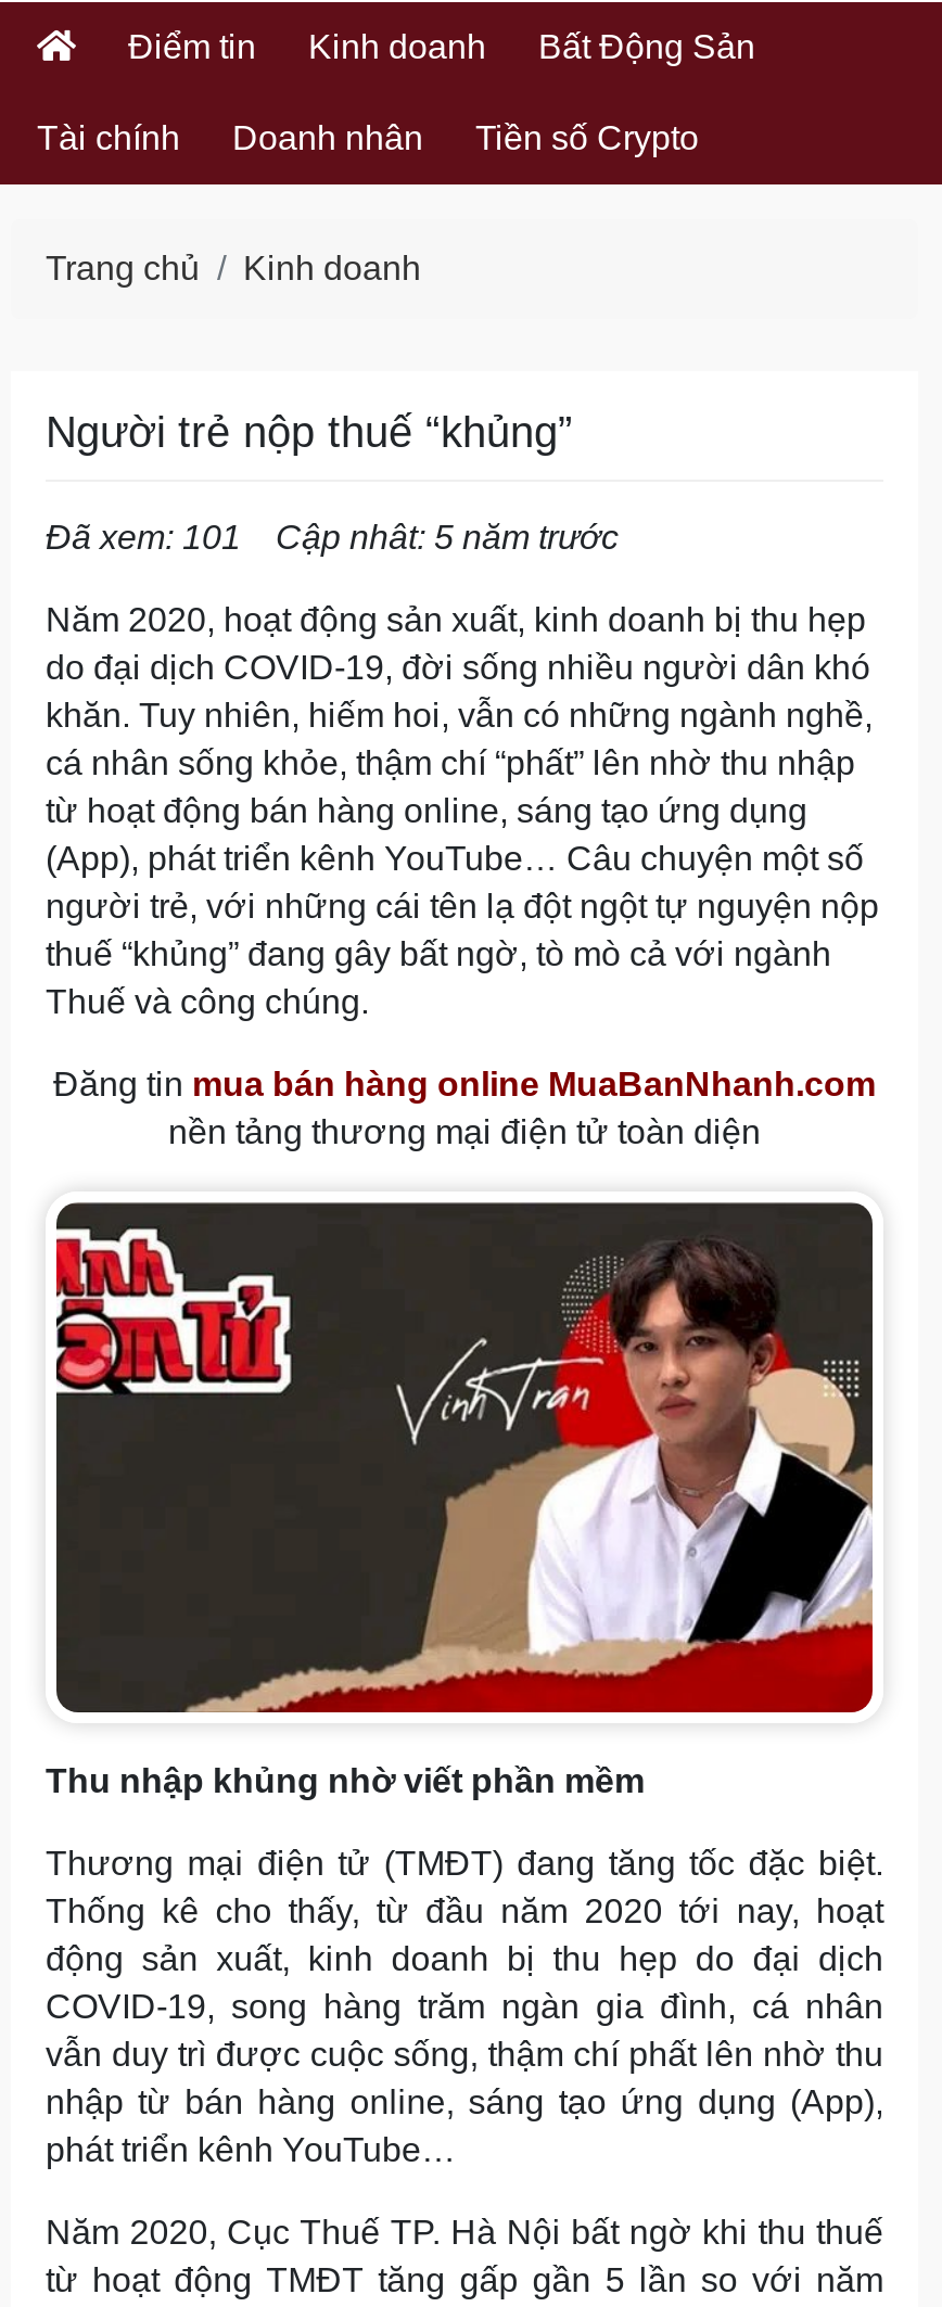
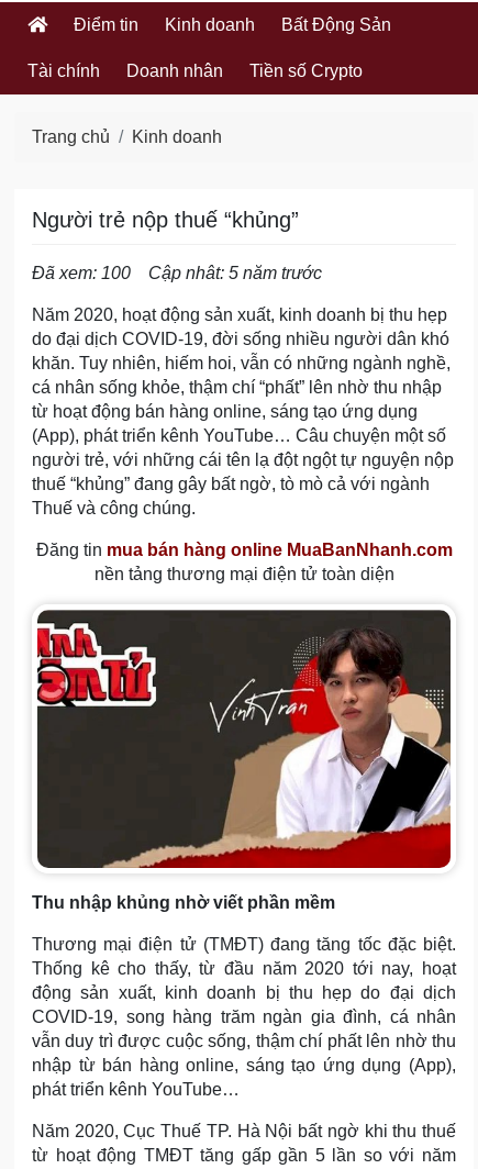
[46,519,619,556] Đã xem: 101 Cập nhât: 5 năm trước -> [32,264,322,282] Đã xem: 100 Cập nhât: 5 năm trước

